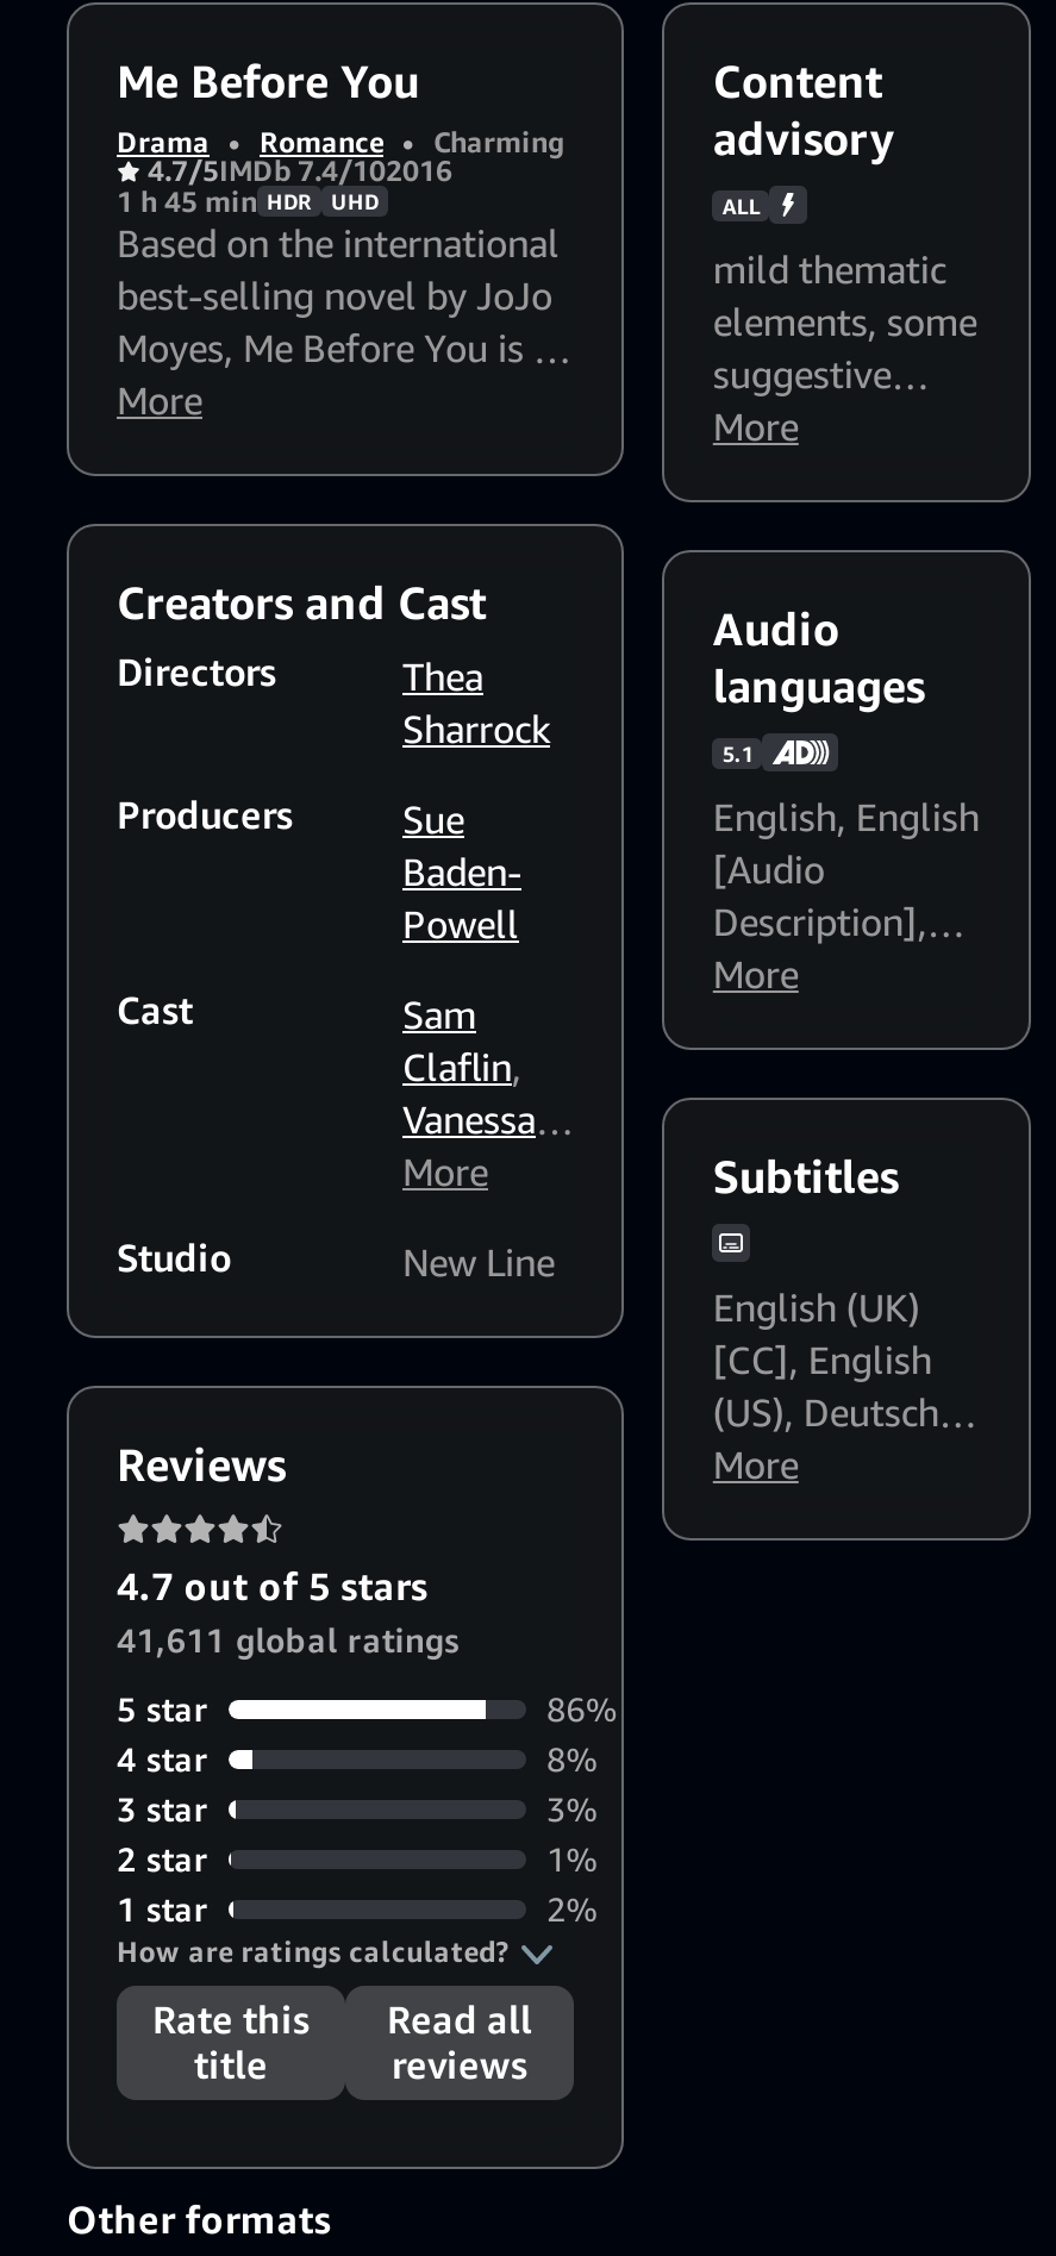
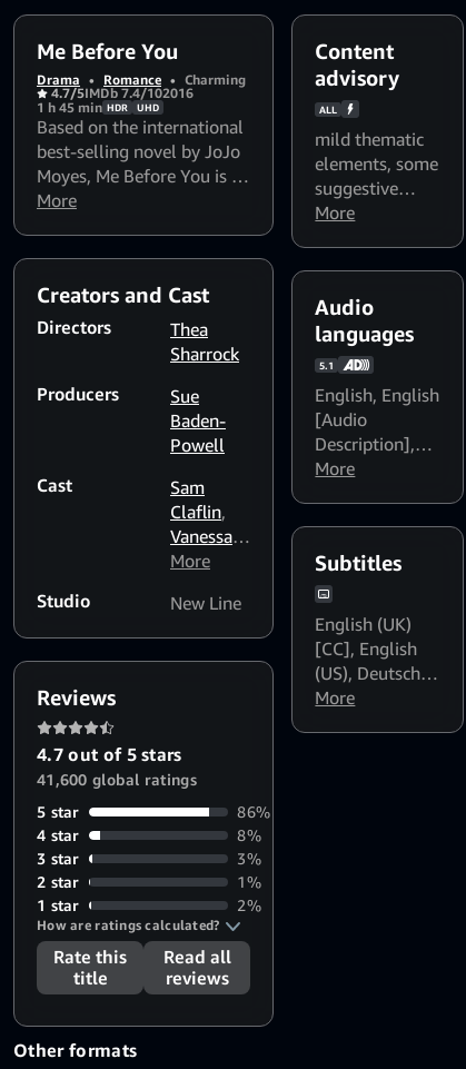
[117,1620,459,1661] 41,611 global ratings -> [37,770,197,789] 41,600 global ratings

